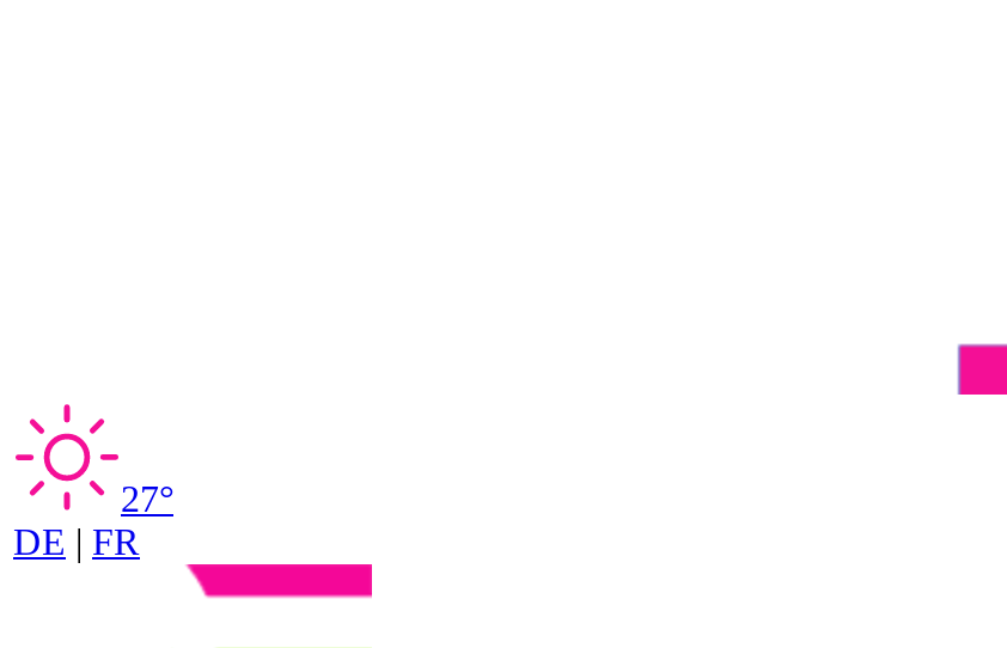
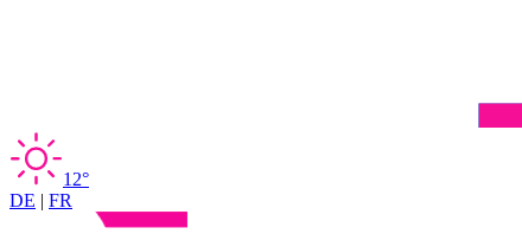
[121,478,173,519] 27° -> [63,169,89,189] 12°

